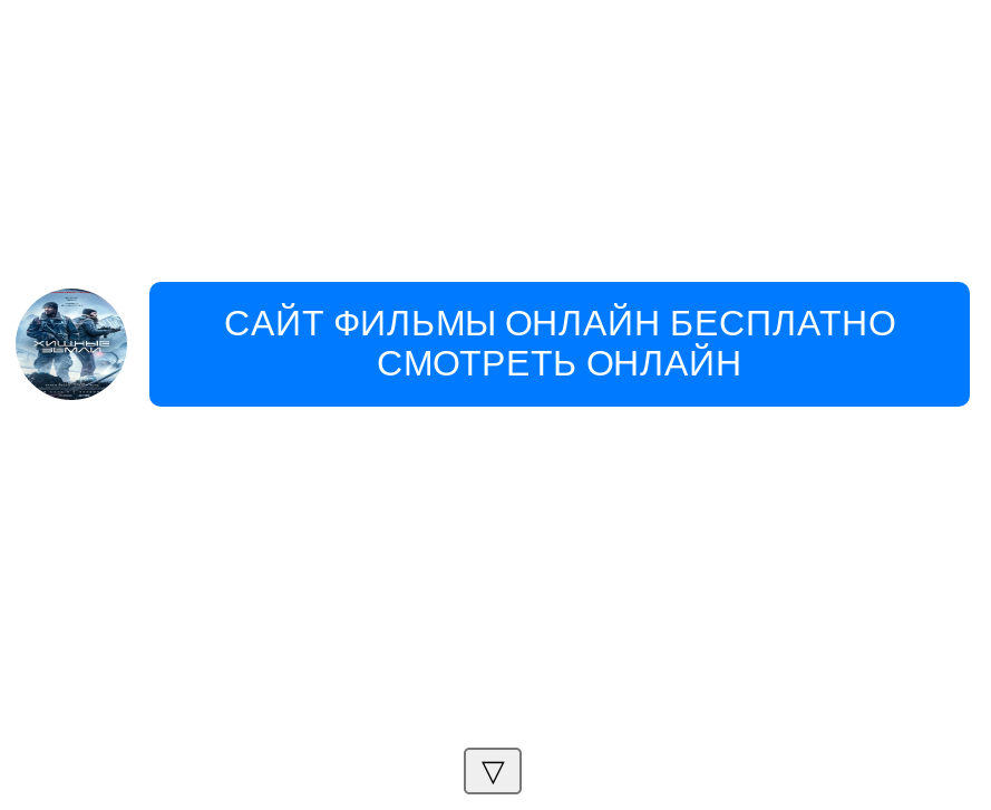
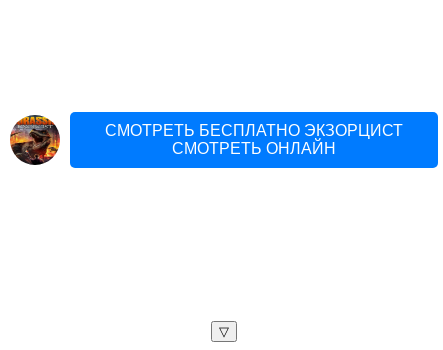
[16,289,129,398] [image] -> [9,115,61,164] [image]
[224,304,895,342] САЙТ ФИЛЬМЫ ОНЛАЙН БЕСПЛАТНО -> [105,122,403,139] СМОТРЕТЬ БЕСПЛАТНО ЭКЗОРЦИСТ

